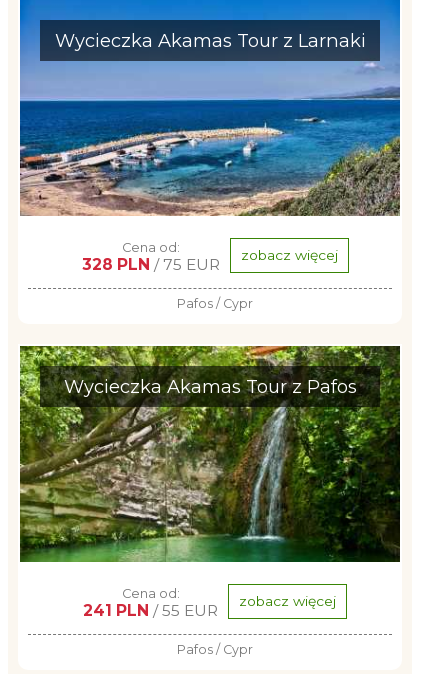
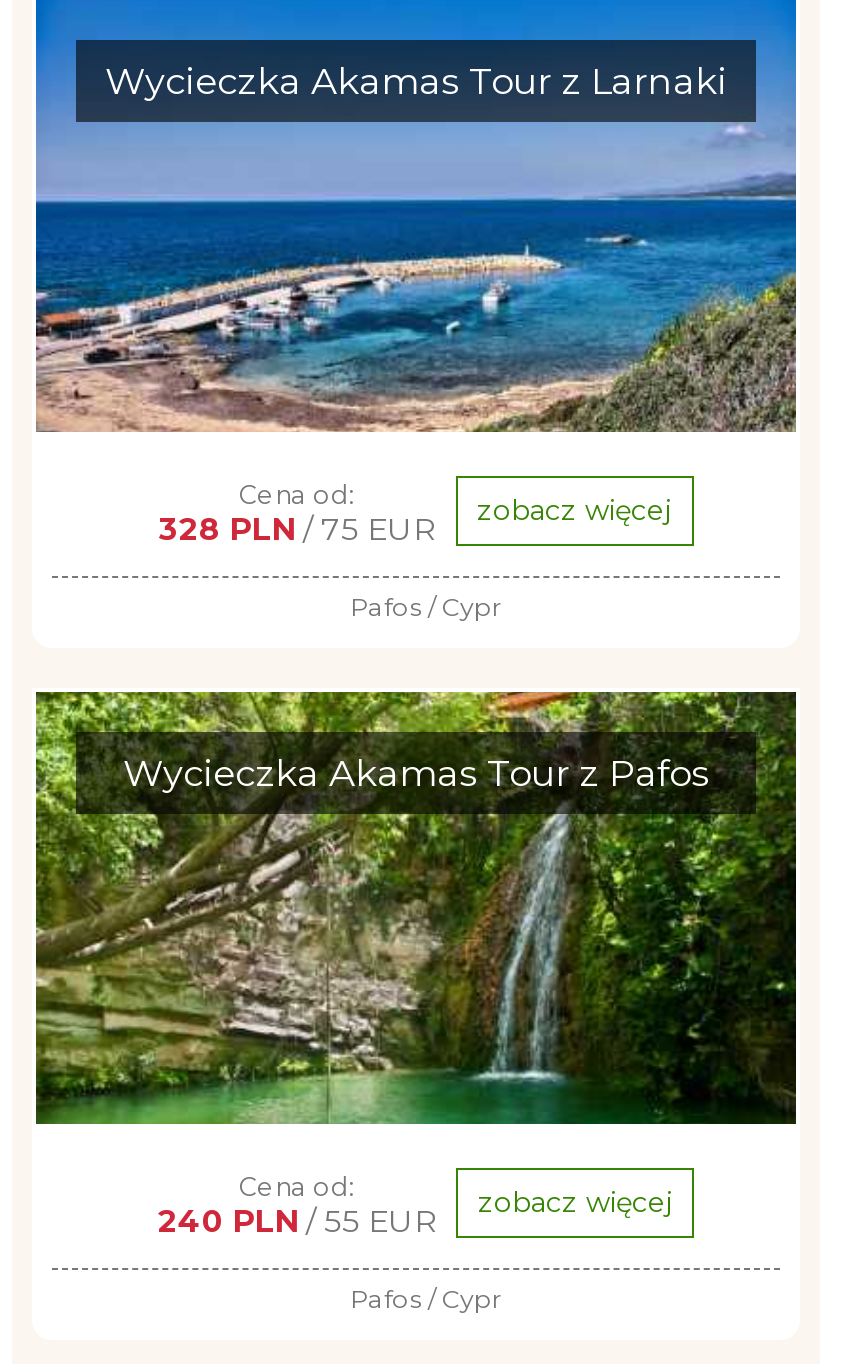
[83,593,336,620] 241 PLN / 55 EUR zobacz więcej -> [158,1186,672,1240] 240 PLN / 55 EUR zobacz więcej

